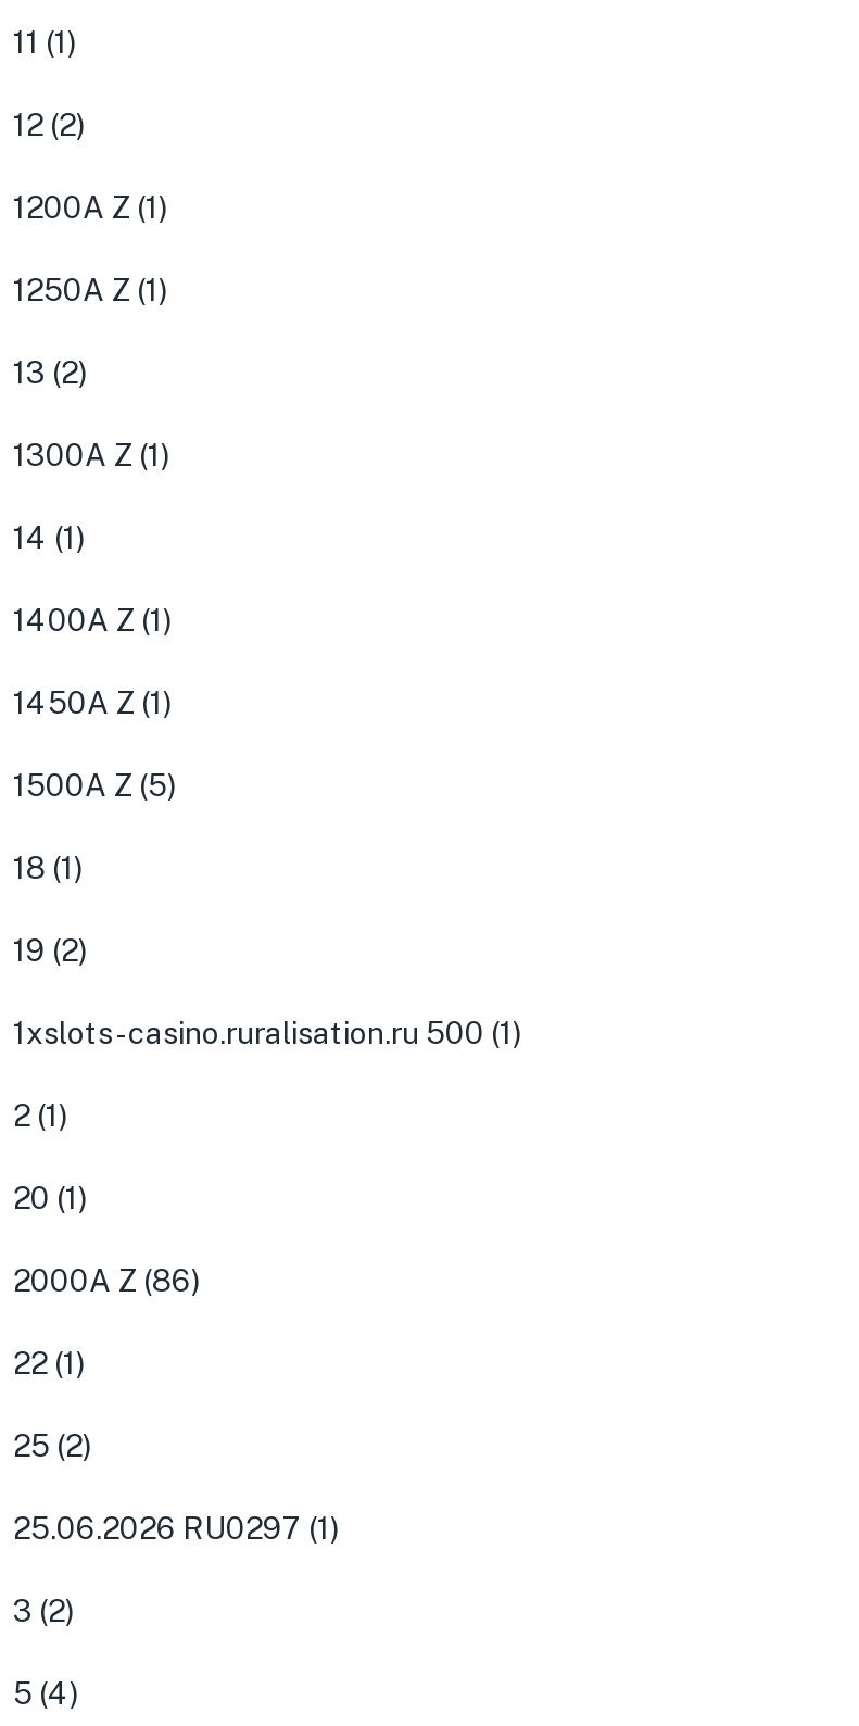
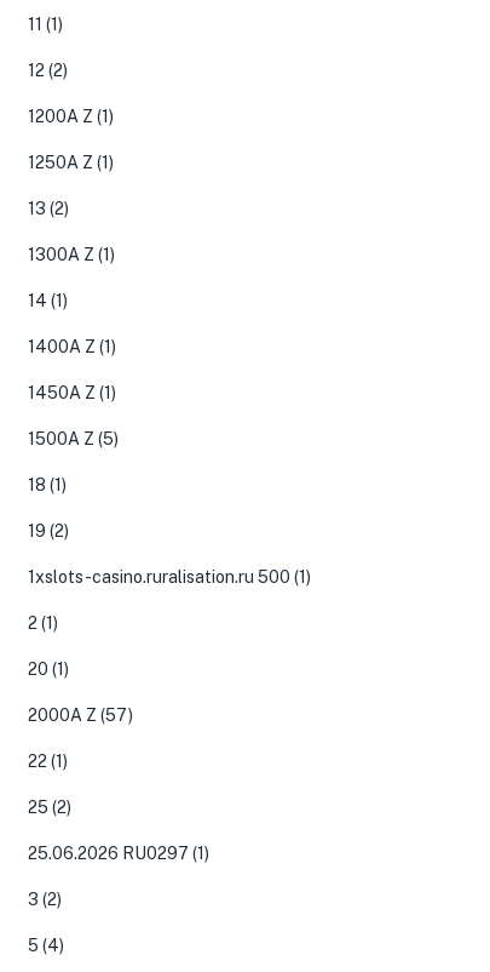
[13,1263,200,1298] 2000A Z (86) -> [28,705,133,725] 2000A Z (57)

